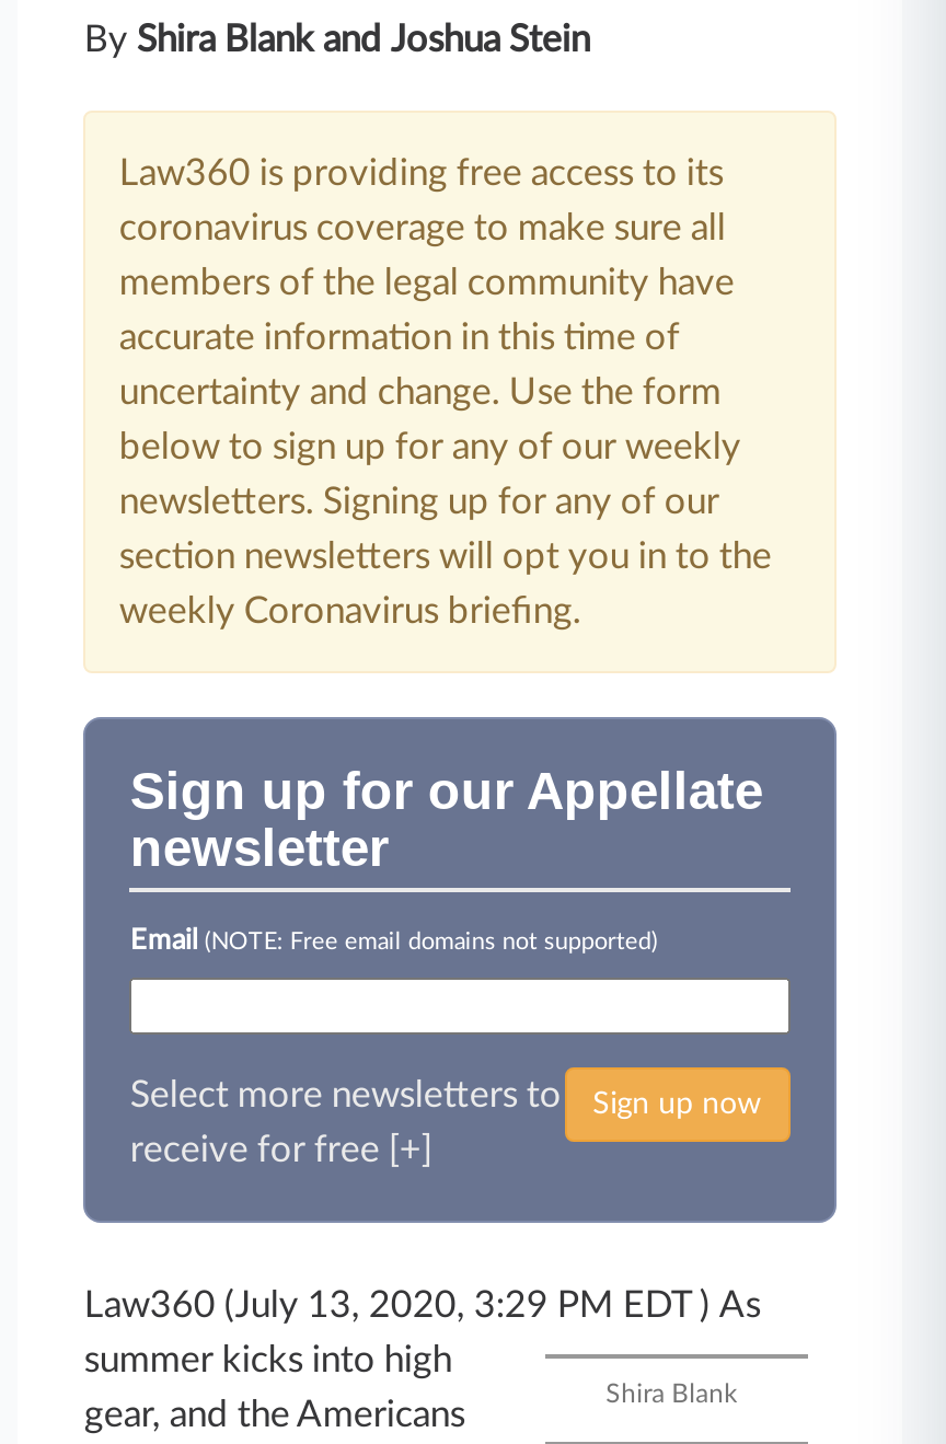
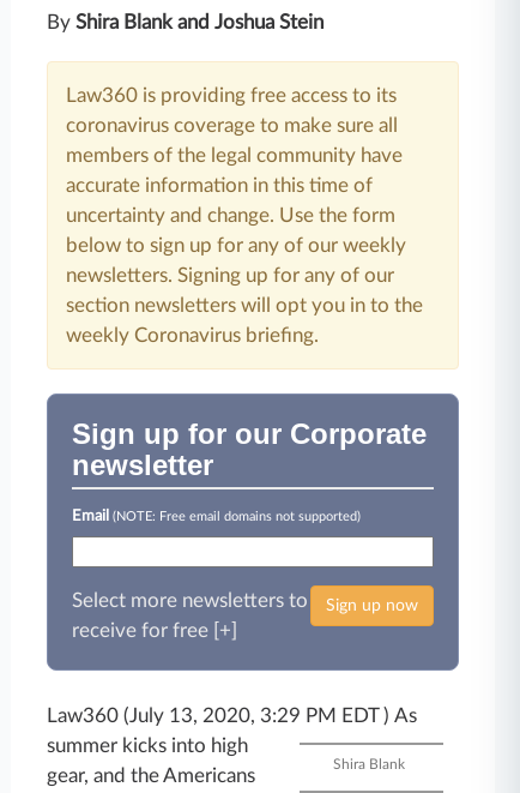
[130,761,763,820] Sign up for our Appellate -> [72,417,427,450] Sign up for our Corporate

